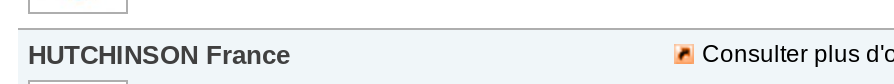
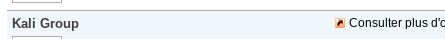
[28,40,290,70] HUTCHINSON France -> [12,16,79,31] Kali Group

